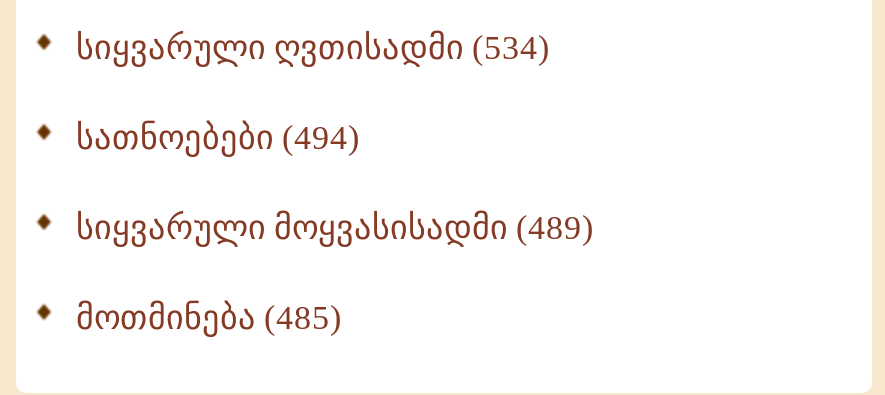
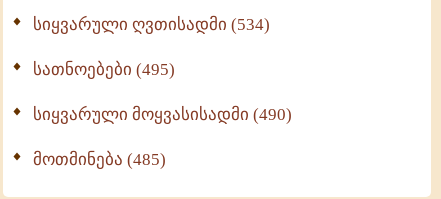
[76,119,360,157] სათნოებები (494) -> [33,60,175,79] სათნოებები (495)
[76,209,594,247] სიყვარული მოყვასისადმი (489) -> [33,105,292,124] სიყვარული მოყვასისადმი (490)

